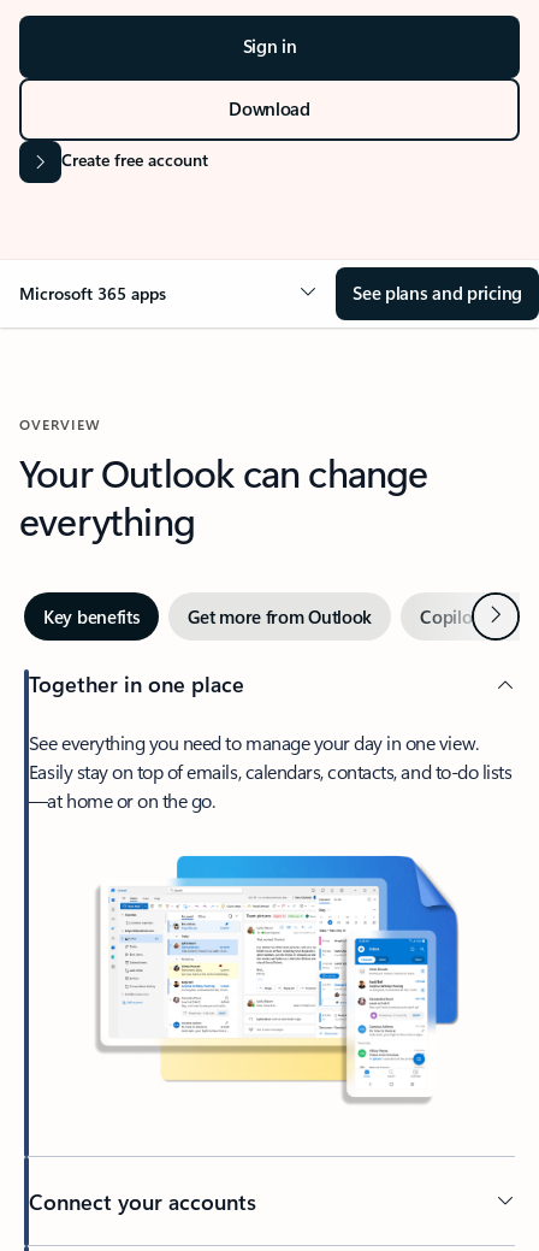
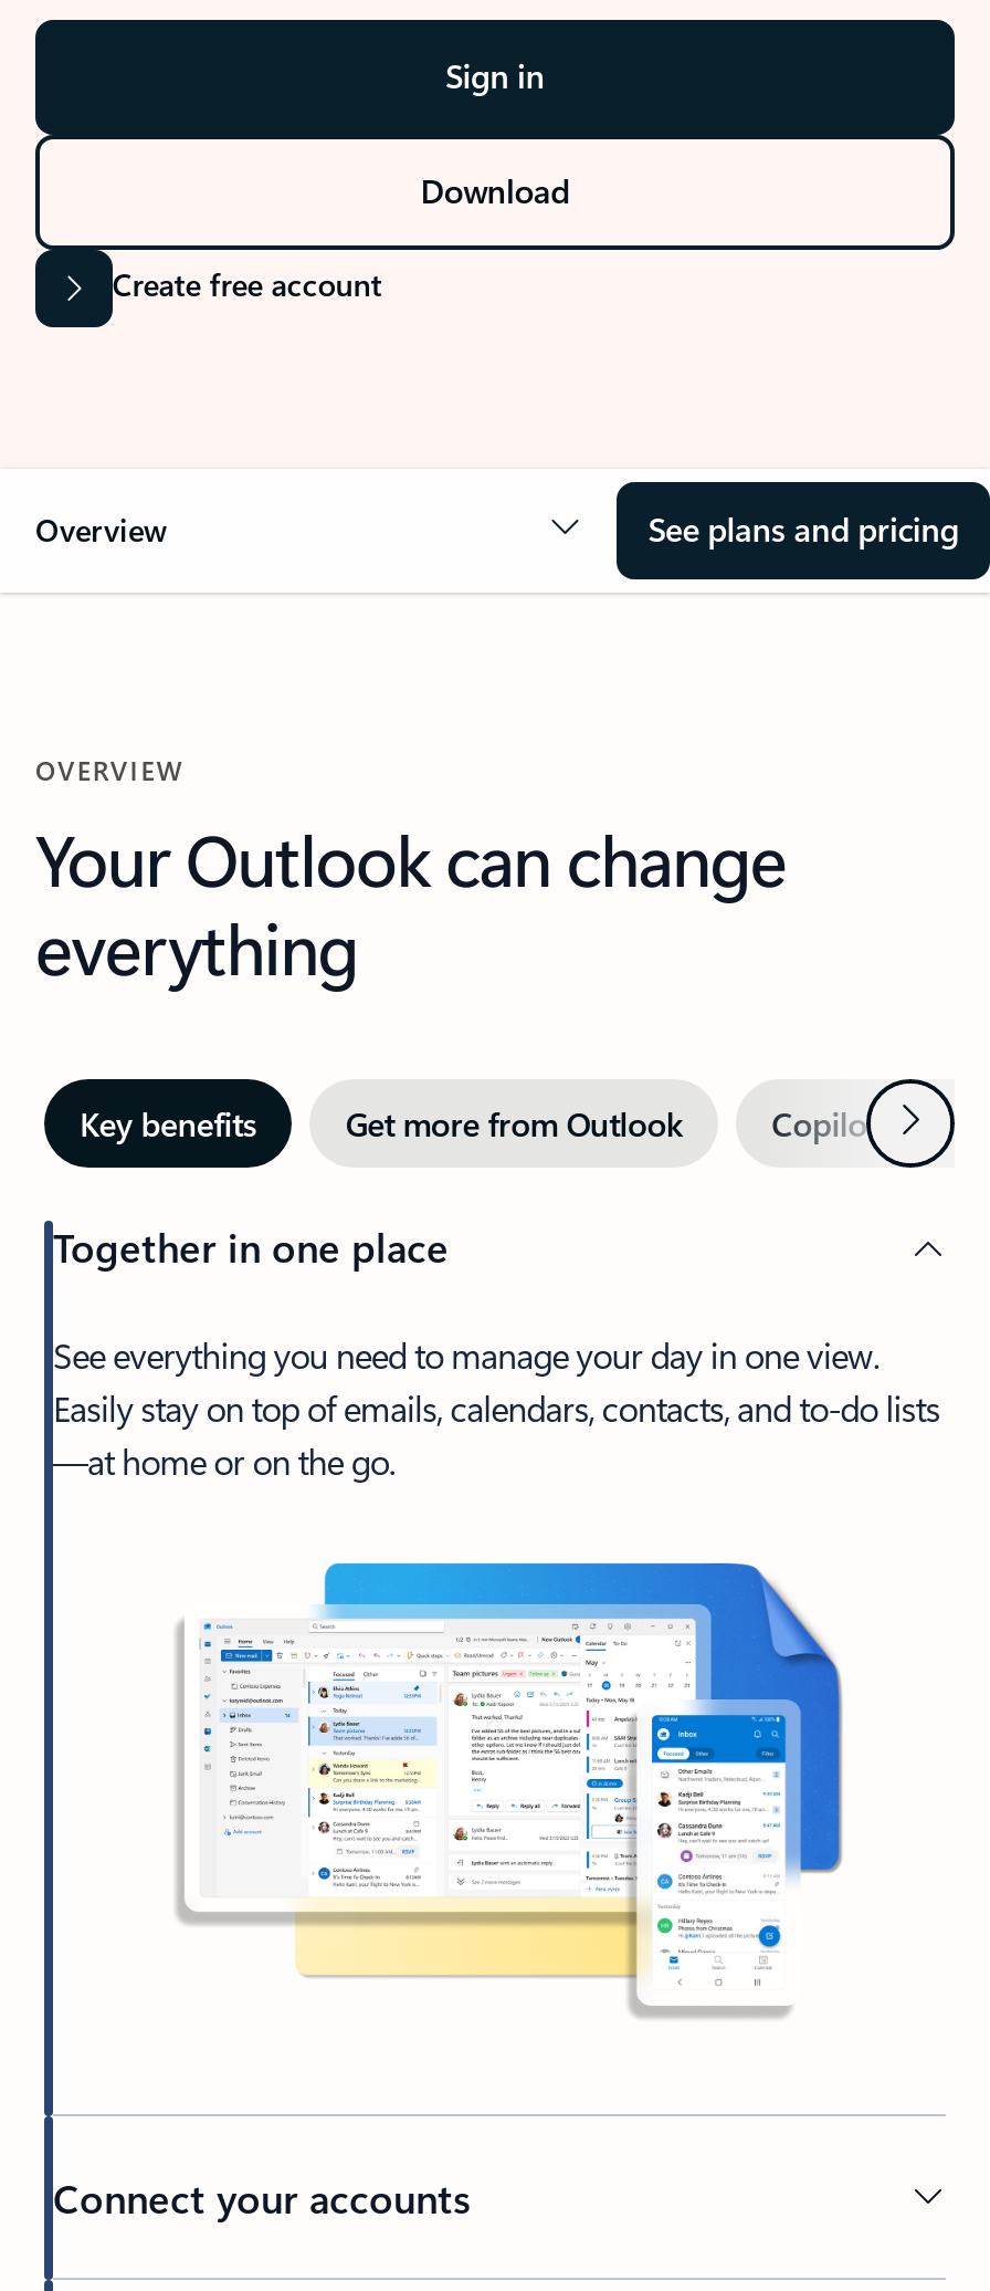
[19,282,166,305] Microsoft 365 apps -> [35,509,168,551] Overview

